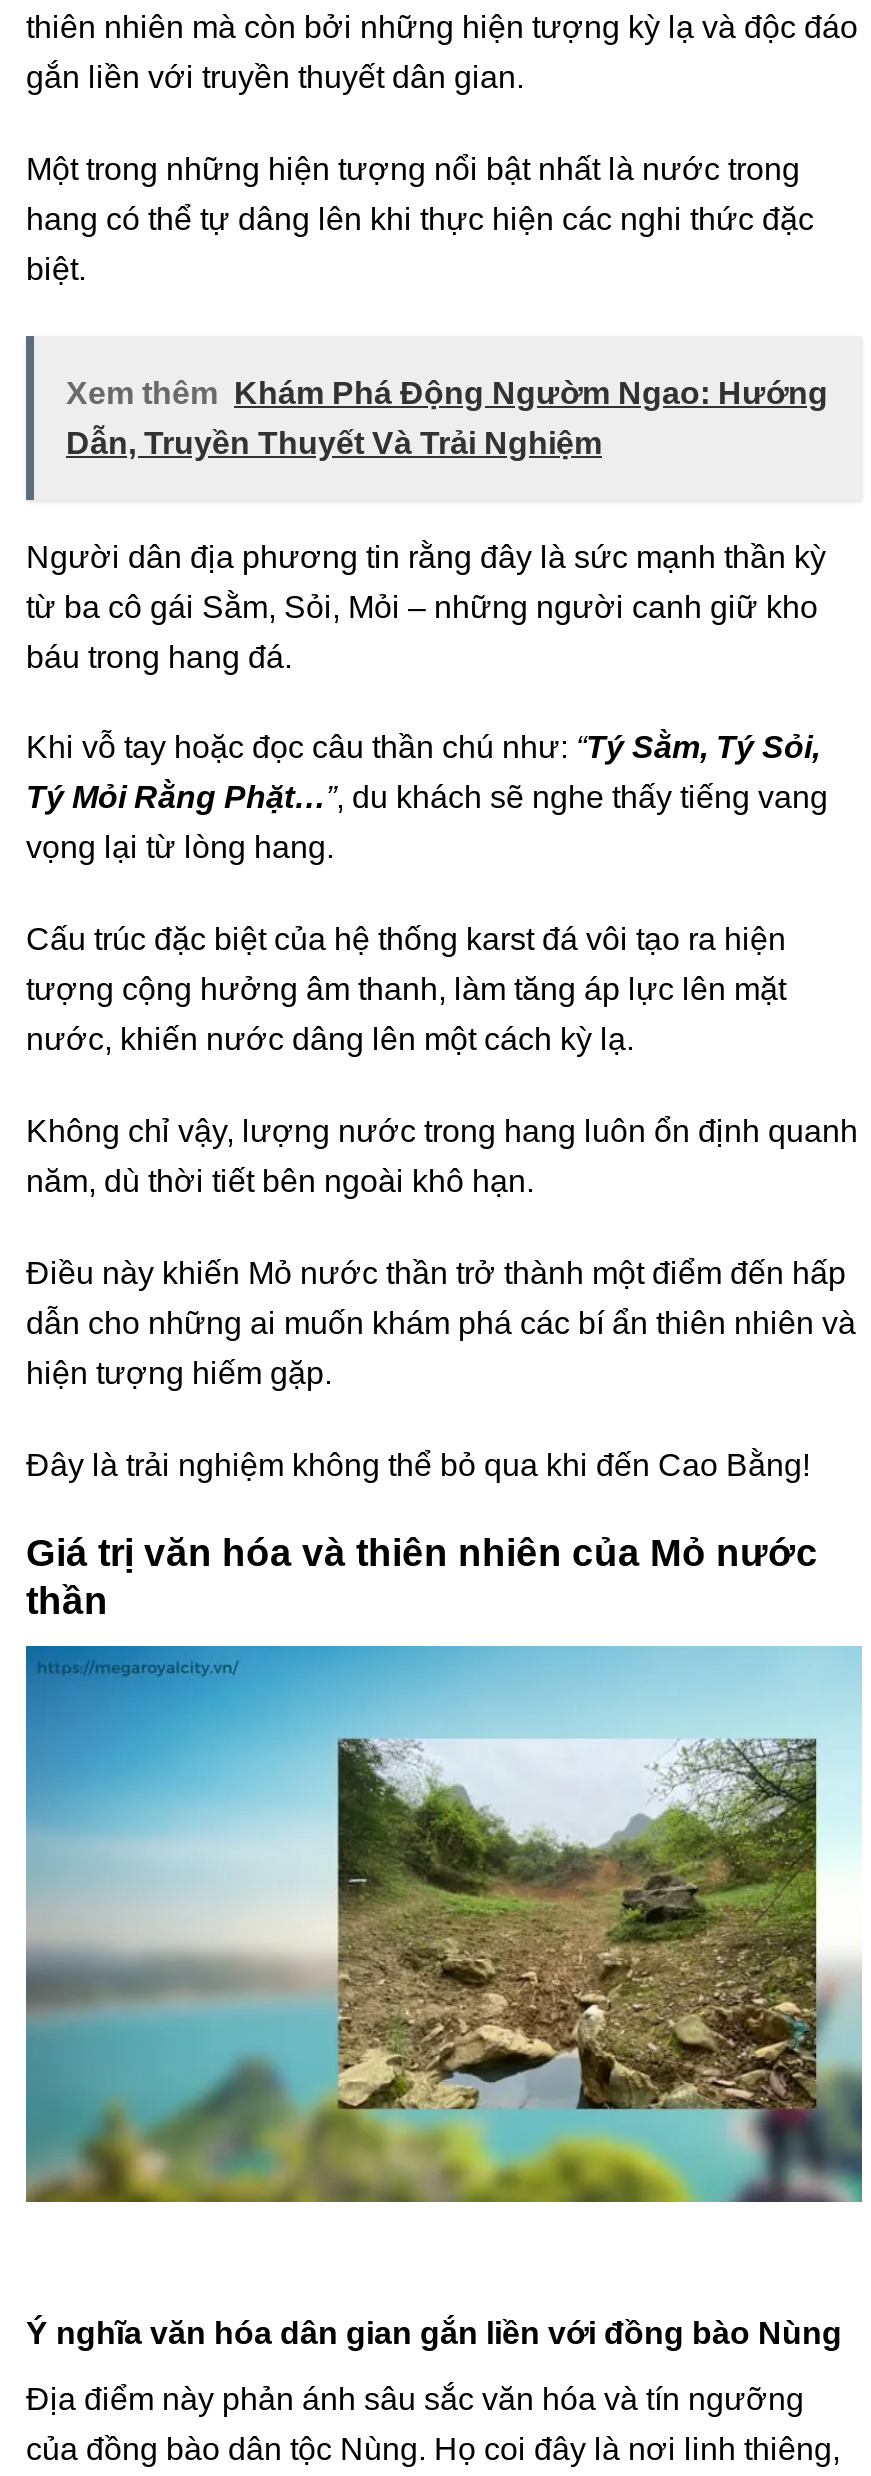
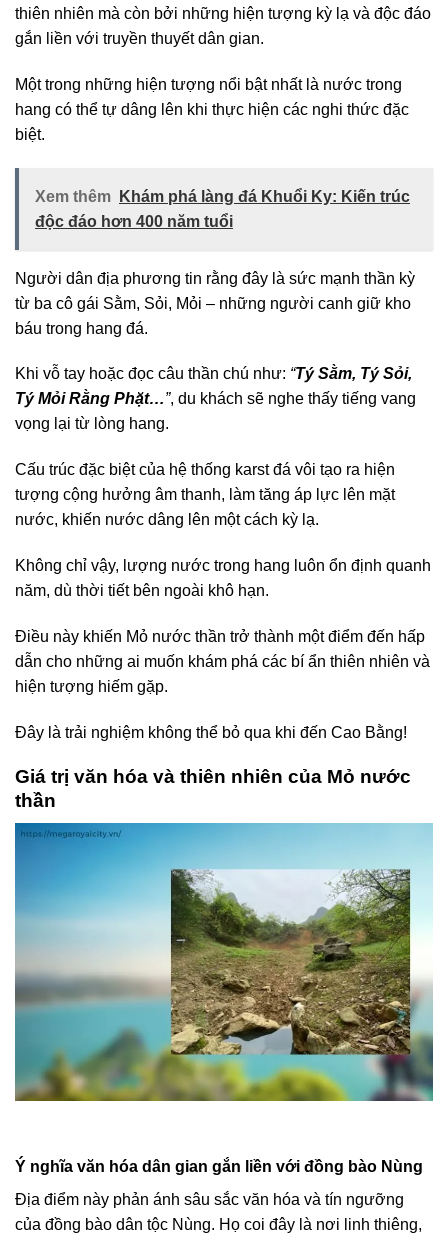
[66,375,828,409] Xem thêm Khám Phá Động Ngườm Ngao: Hướng -> [35,188,410,205] Xem thêm Khám phá làng đá Khuổi Ky: Kiến trúc
[66,425,602,459] Dẫn, Truyền Thuyết Và Trải Nghiệm -> [35,213,233,230] độc đáo hơn 400 năm tuổi

